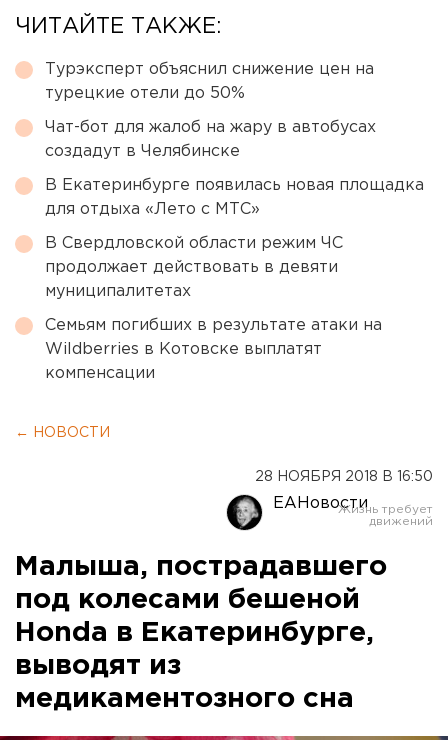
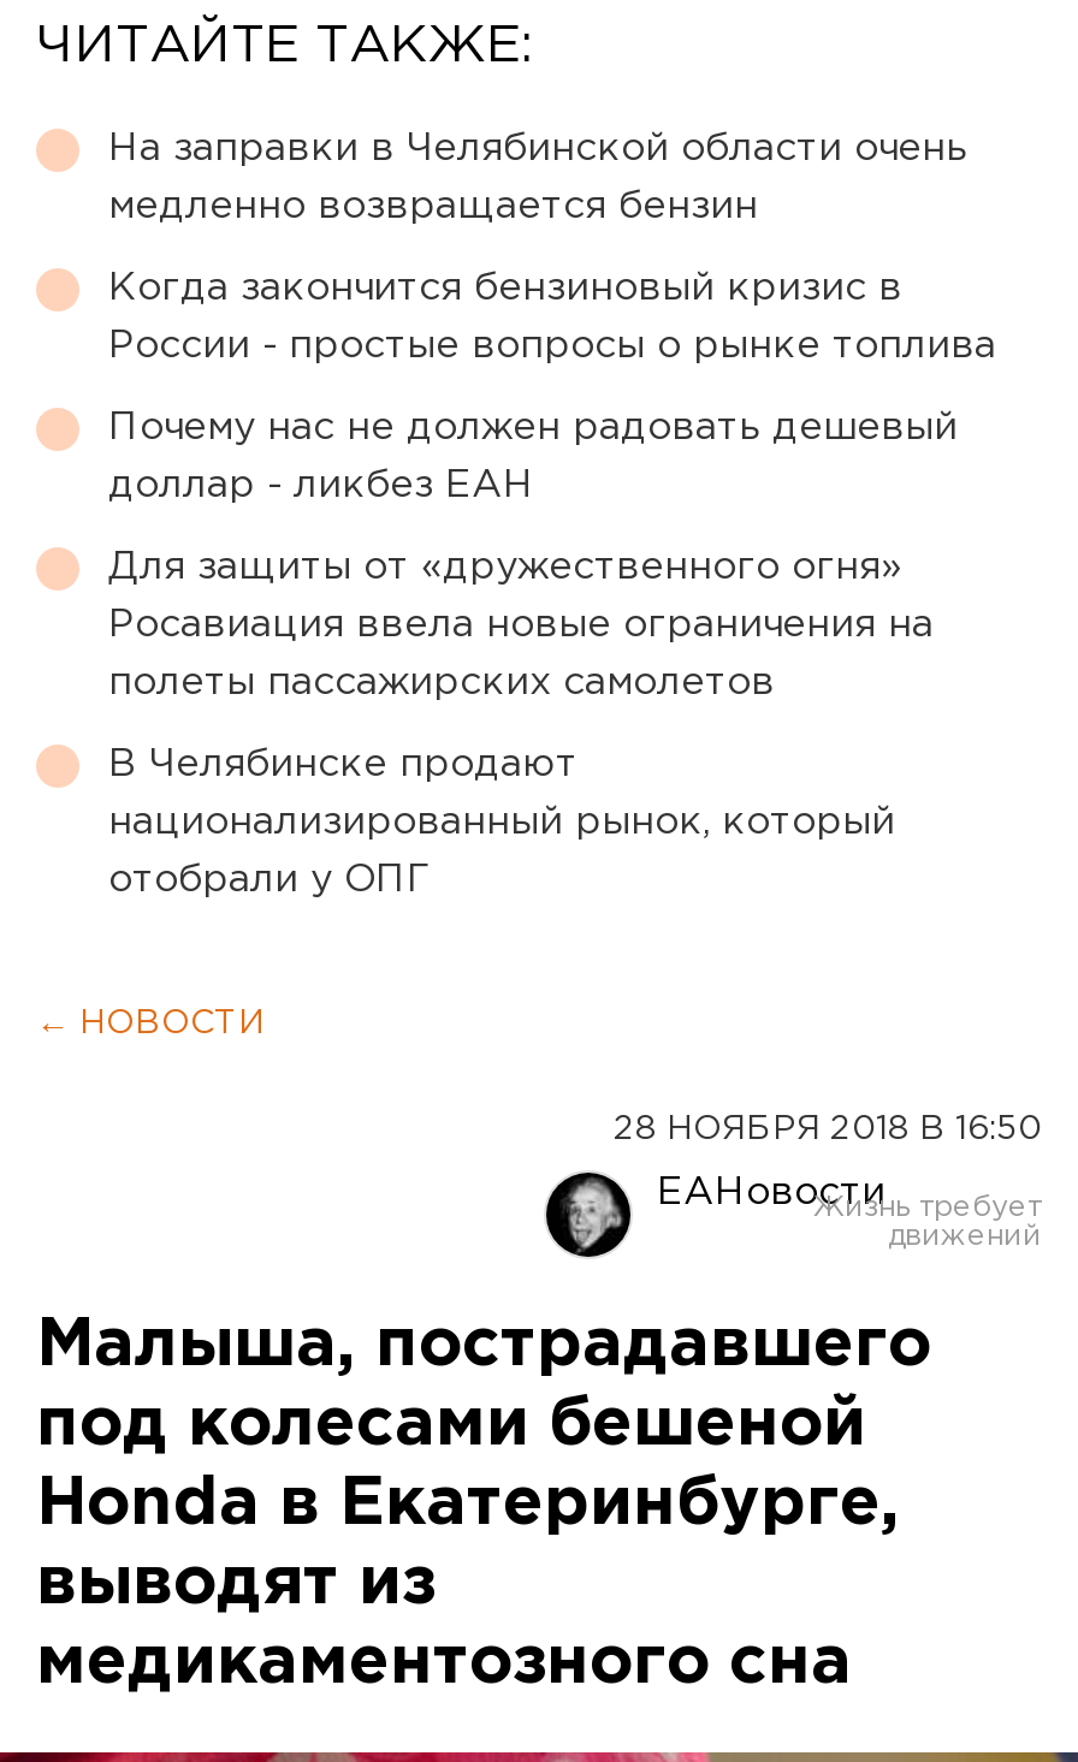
[45,62,374,77] Турэксперт объяснил снижение цен на -> [108,131,967,167] На заправки в Челябинской области очень
[45,86,245,101] турецкие отели до 50% -> [108,189,758,225] медленно возвращается бензин
[45,120,376,135] Чат-бот для жалоб на жару в автобусах -> [108,271,902,307] Когда закончится бензиновый кризис в
[45,144,240,159] создадут в Челябинске -> [108,328,996,364] России - простые вопросы о рынке топлива
[45,178,424,193] В Екатеринбурге появилась новая площадка -> [108,410,958,446] Почему нас не должен радовать дешевый
[45,202,260,217] для отдыха «Лето с МТС» -> [108,468,534,504] доллар - ликбез ЕАН
[45,236,343,251] В Свердловской области режим ЧС -> [108,550,902,586] Для защиты от «дружественного огня»
[45,260,338,275] продолжает действовать в девяти -> [108,607,934,643] Росавиация ввела новые ограничения на
[45,284,191,299] муниципалитетах -> [108,665,775,701] полеты пассажирских самолетов
[45,318,382,333] Семьям погибших в результате атаки на -> [108,747,577,783] В Челябинске продают
[45,342,322,357] Wildberries в Котовске выплатят -> [108,805,895,841] национализированный рынок, который
[45,366,155,381] компенсации -> [108,862,431,898] отобрали у ОПГ

